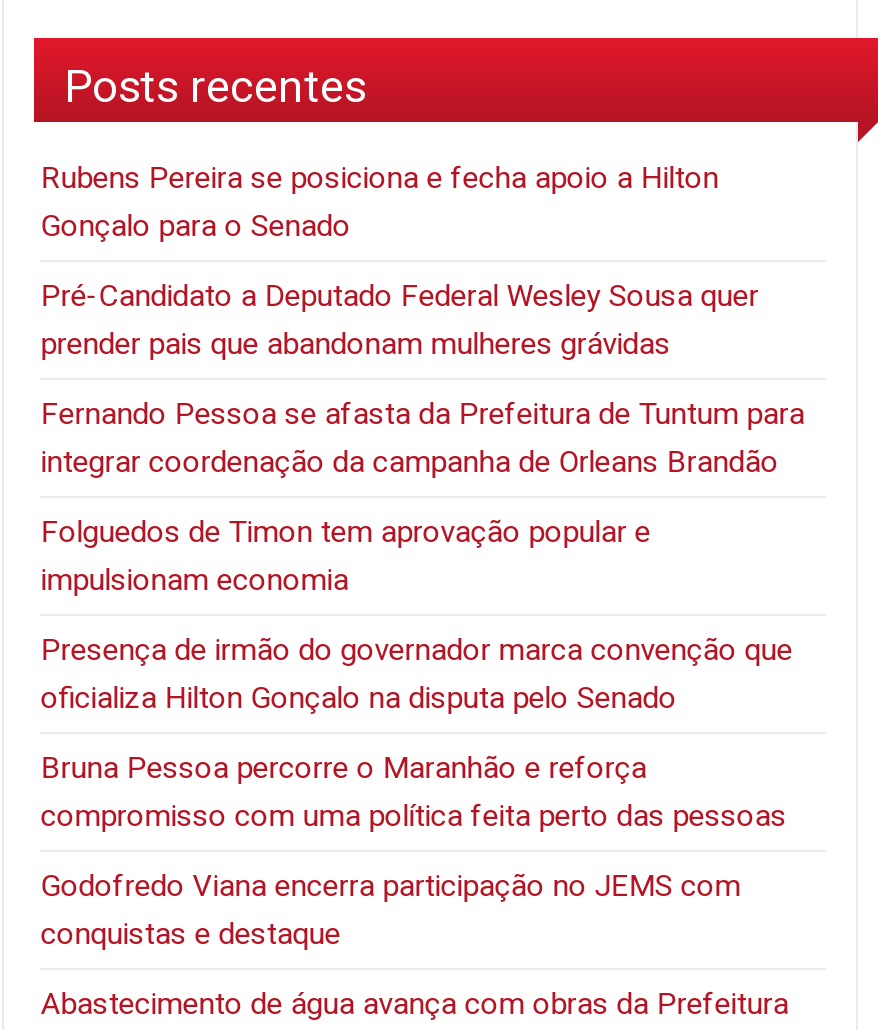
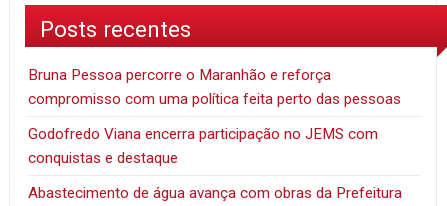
[40,161,804,717] Rubens Pereira se posiciona e fecha apoio a Hilton | Gonçalo para o Senado | Pré-Candidato a Deputado Federal Wesley Sousa quer | prender pais que abandonam mulheres grávidas | Fernando Pessoa se afasta da Prefeitura de Tuntum para | integrar coordenação da campanha de Orleans Brandão | Folguedos de Timon tem aprovação popular e | impulsionam economia | Presença de irmão do governador marca convenção que | oficializa Hilton Gonçalo na disputa pelo Senado -> none

